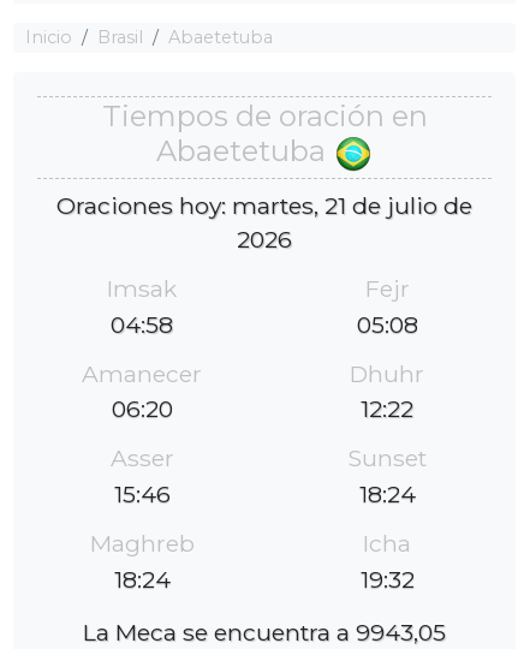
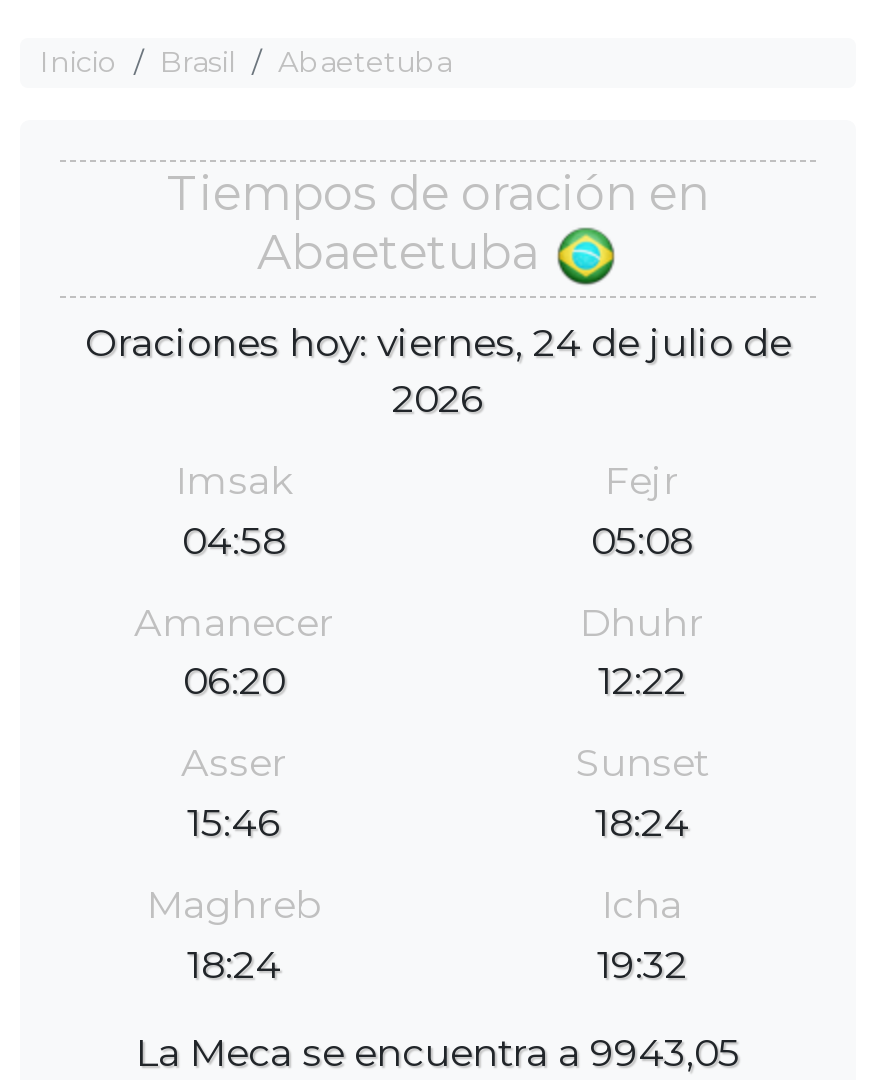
[56,191,472,220] Oraciones hoy: martes, 21 de julio de -> [85,318,791,366] Oraciones hoy: viernes, 24 de julio de

